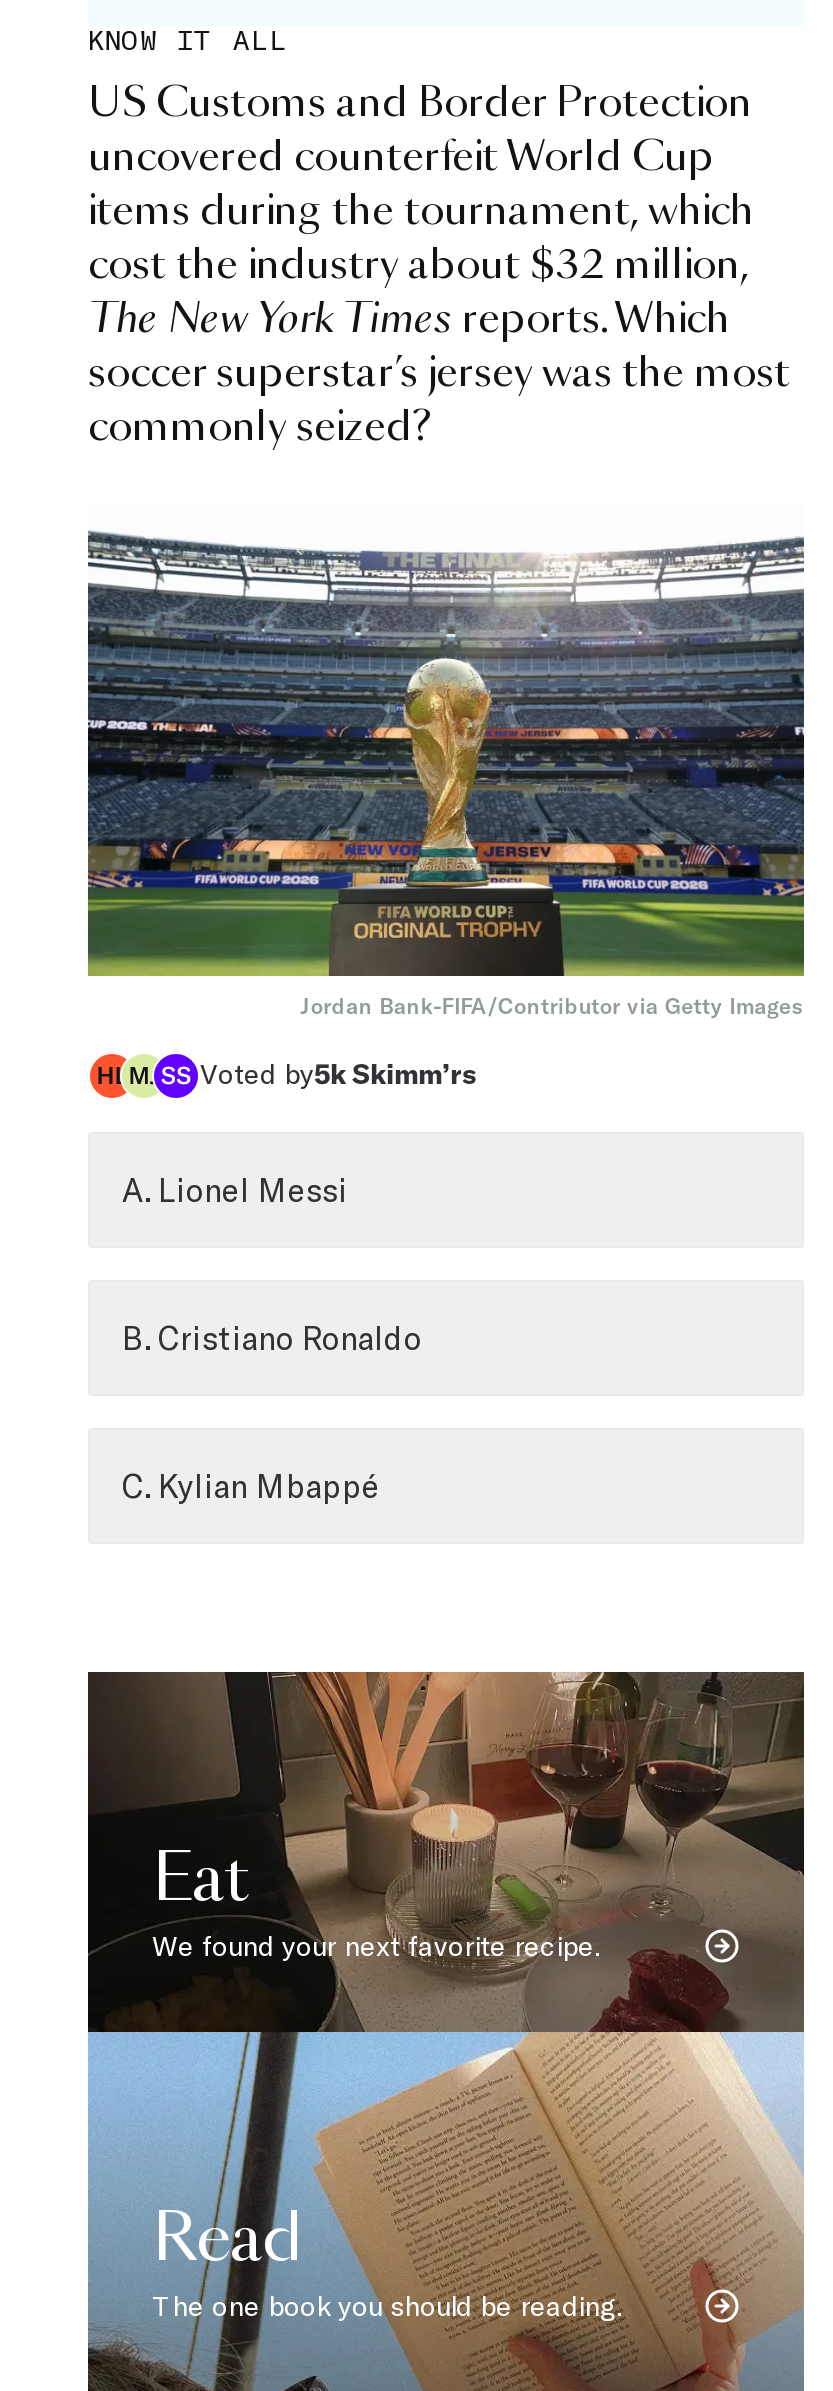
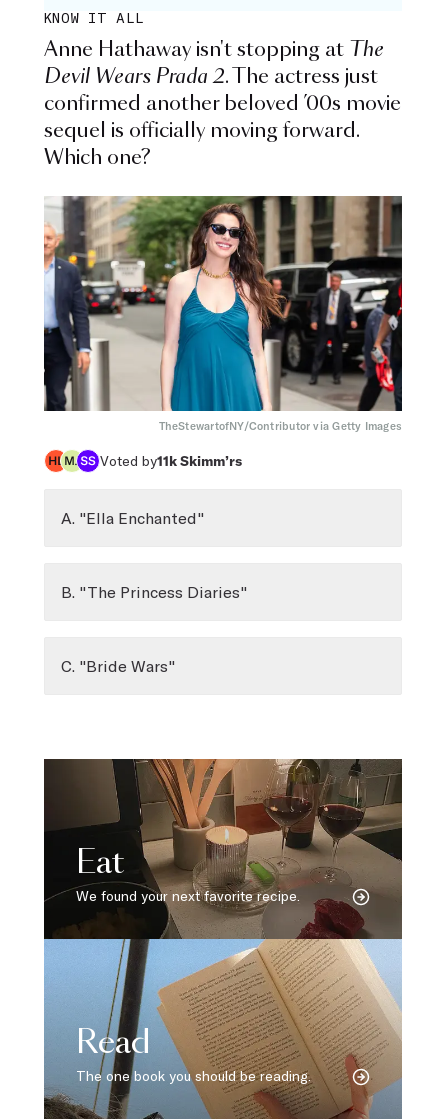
[88,84,790,448] US Customs and Border Protection | uncovered counterfeit World Cup | items during the tournament, which | cost the industry about $32 million, | The New York Times reports. Which | soccer superstar’s jersey was the most | commonly seized? -> [44,40,401,168] Anne Hathaway isn't stopping at The | Devil Wears Prada 2. The actress just | confirmed another beloved ’00s movie | sequel is officially moving forward. | Which one?
[86,530,806,1019] [image] | Jordan Bank-FIFA/Contributor via Getty Images -> [43,203,403,433] [image] | TheStewartofNY/Contributor via Getty Images
[200,1056,476,1092] Voted by5kSkimm’rs -> [100,452,242,470] Voted by11kSkimm’rs
[122,1169,348,1209] A. Lionel Messi -> [61,508,204,528] A. "Ella Enchanted"
[122,1317,422,1357] B. Cristiano Ronaldo -> [61,582,247,602] B. "The Princess Diaries"
[122,1465,380,1505] C. Kylian Mbappé -> [61,656,175,676] C. "Bride Wars"

